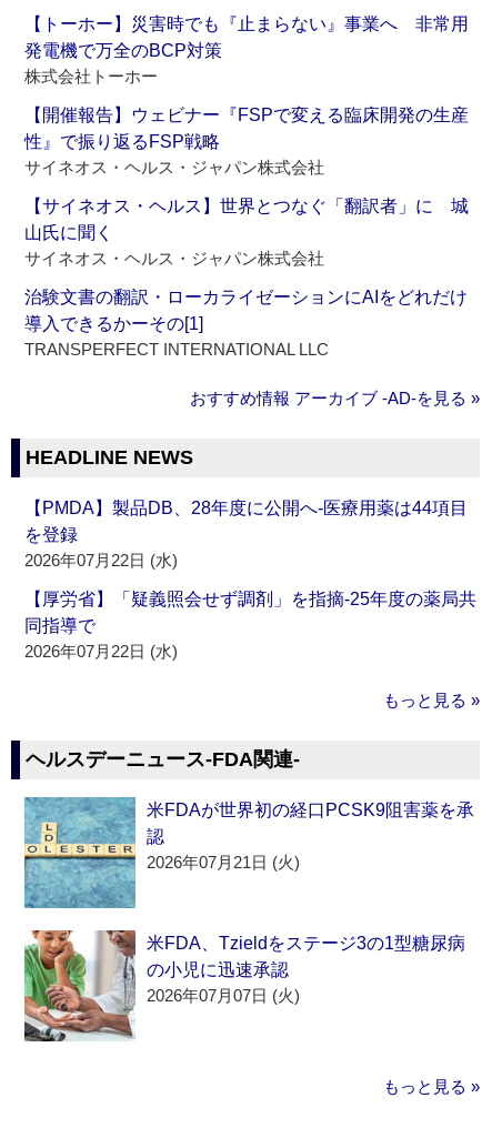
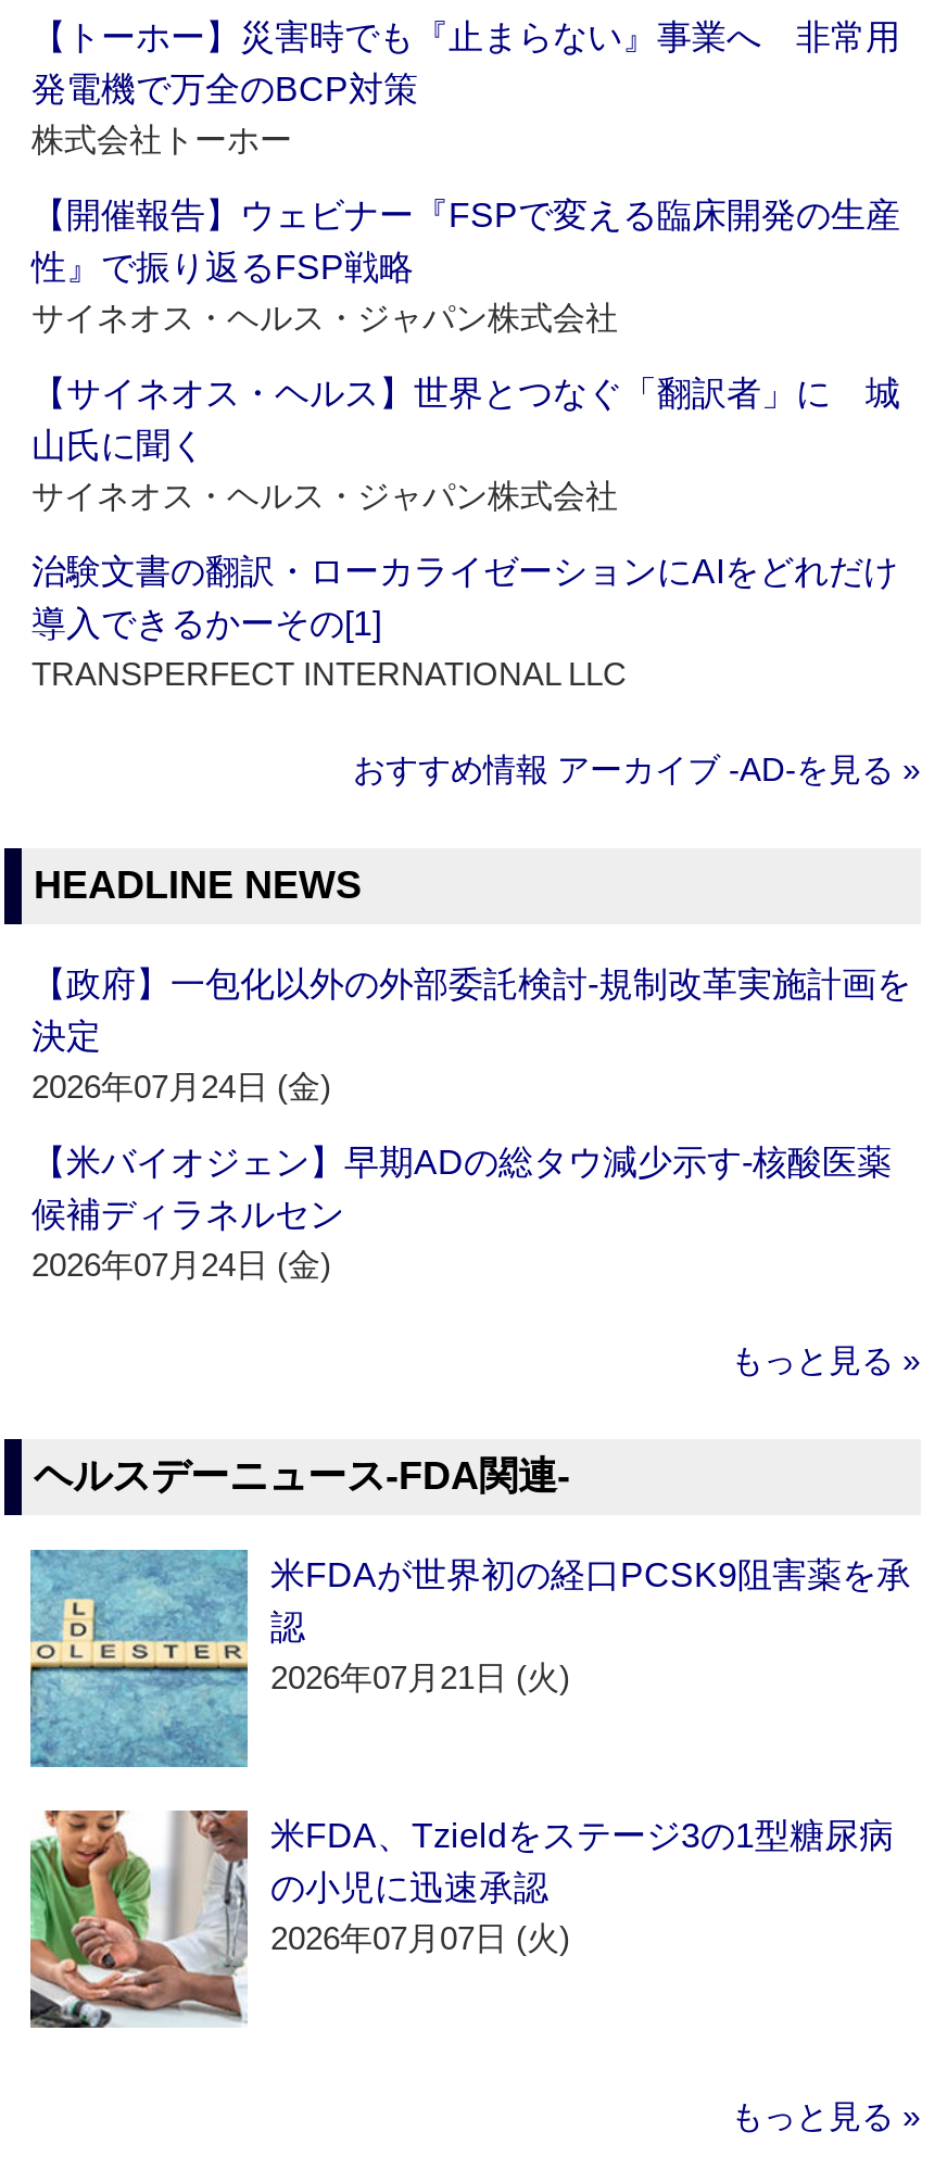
[25,499,468,570] 【PMDA】製品DB、28年度に公開へ‐医療用薬は44項目 | を登録 | 2026年07月22日 (水) -> [31,966,911,1105] 【政府】一包化以外の外部委託検討‐規制改革実施計画を | 決定 | 2026年07月24日 (金)
[25,590,477,661] 【厚労省】「疑義照会せず調剤」を指摘‐25年度の薬局共 | 同指導で | 2026年07月22日 (水) -> [31,1145,891,1284] 【米バイオジェン】早期ADの総タウ減少示す‐核酸医薬 | 候補ディラネルセン | 2026年07月24日 (金)

